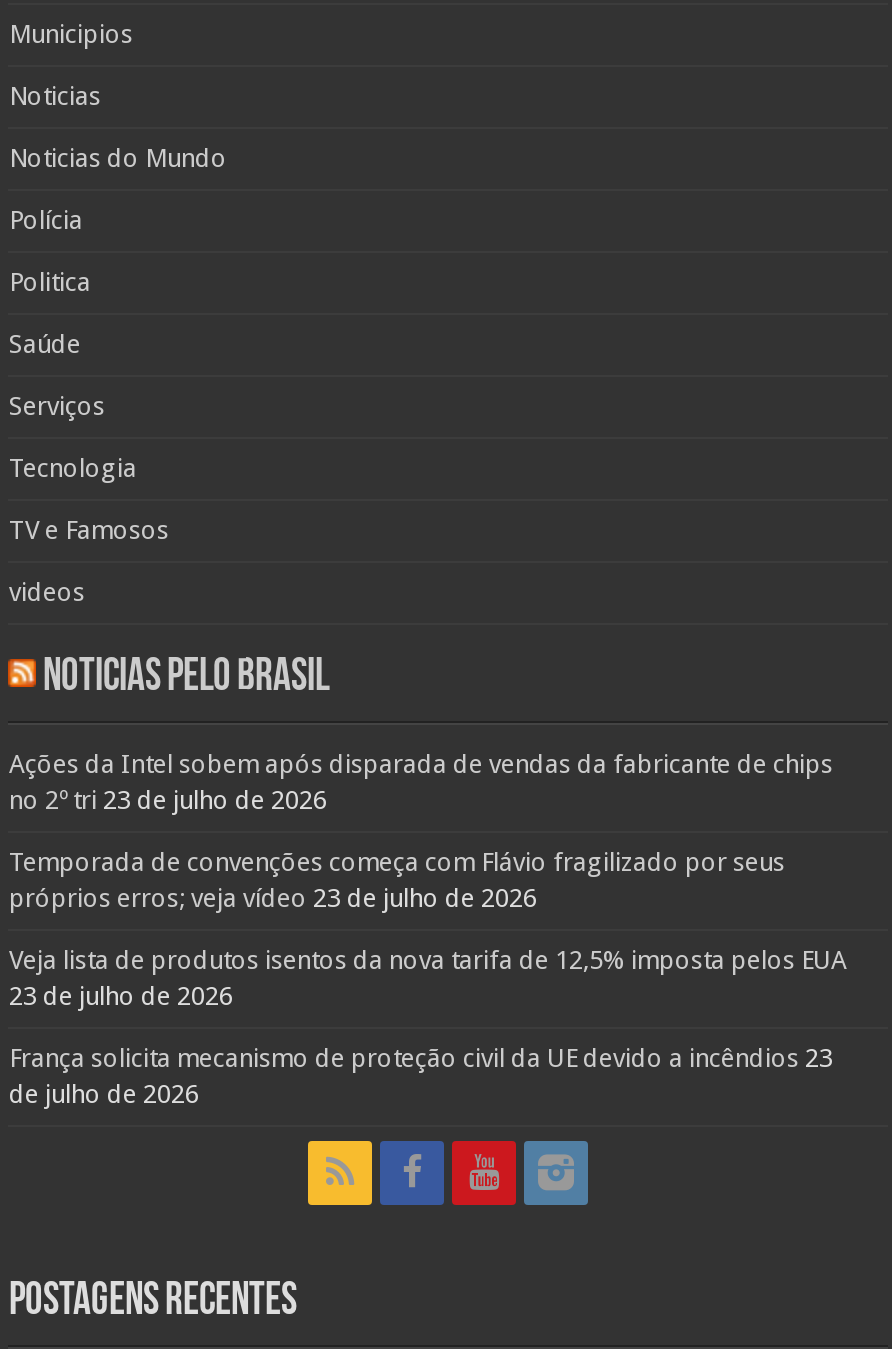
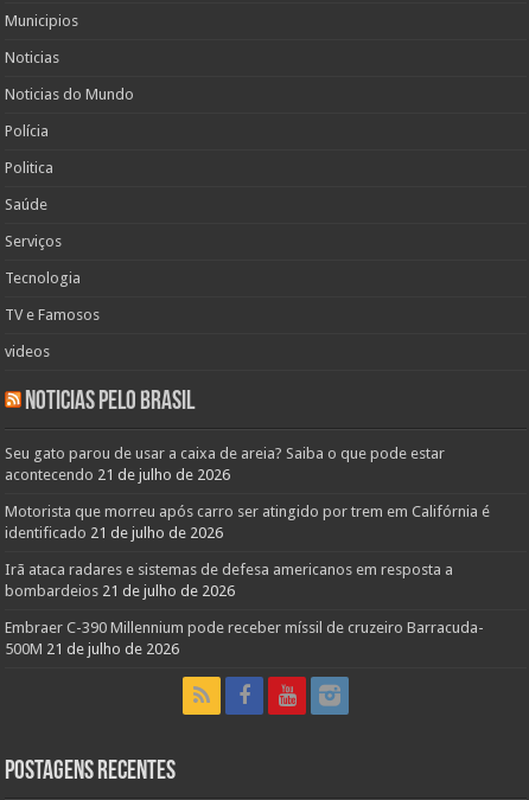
[9,748,833,814] Ações da Intel sobem após disparada de vendas da fabricante de chips | no 2º tri 23 de julho de 2026 -> [5,444,445,483] Seu gato parou de usar a caixa de areia? Saiba o que pode estar | acontecendo 21 de julho de 2026
[9,846,785,912] Temporada de convenções começa com Flávio fragilizado por seus | próprios erros; veja vídeo 23 de julho de 2026 -> [5,502,490,541] Motorista que morreu após carro ser atingido por trem em Califórnia é | identificado 21 de julho de 2026
[9,944,847,1010] Veja lista de produtos isentos da nova tarifa de 12,5% imposta pelos EUA | 23 de julho de 2026 -> [5,560,454,599] Irã ataca radares e sistemas de defesa americanos em resposta a | bombardeios 21 de julho de 2026
[9,1042,833,1108] França solicita mecanismo de proteção civil da UE devido a incêndios 23 | de julho de 2026 -> [5,618,485,657] Embraer C-390 Millennium pode receber míssil de cruzeiro Barracuda- | 500M 21 de julho de 2026

